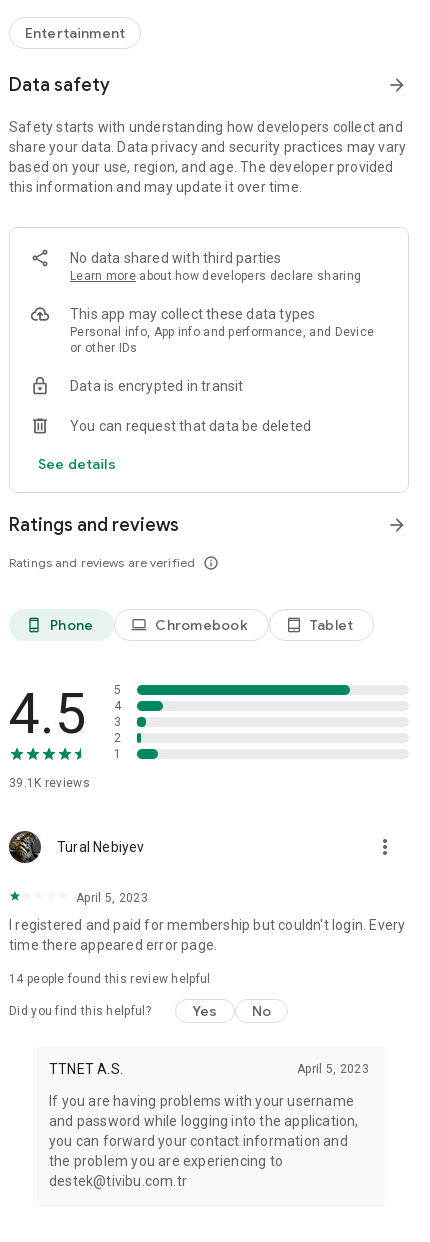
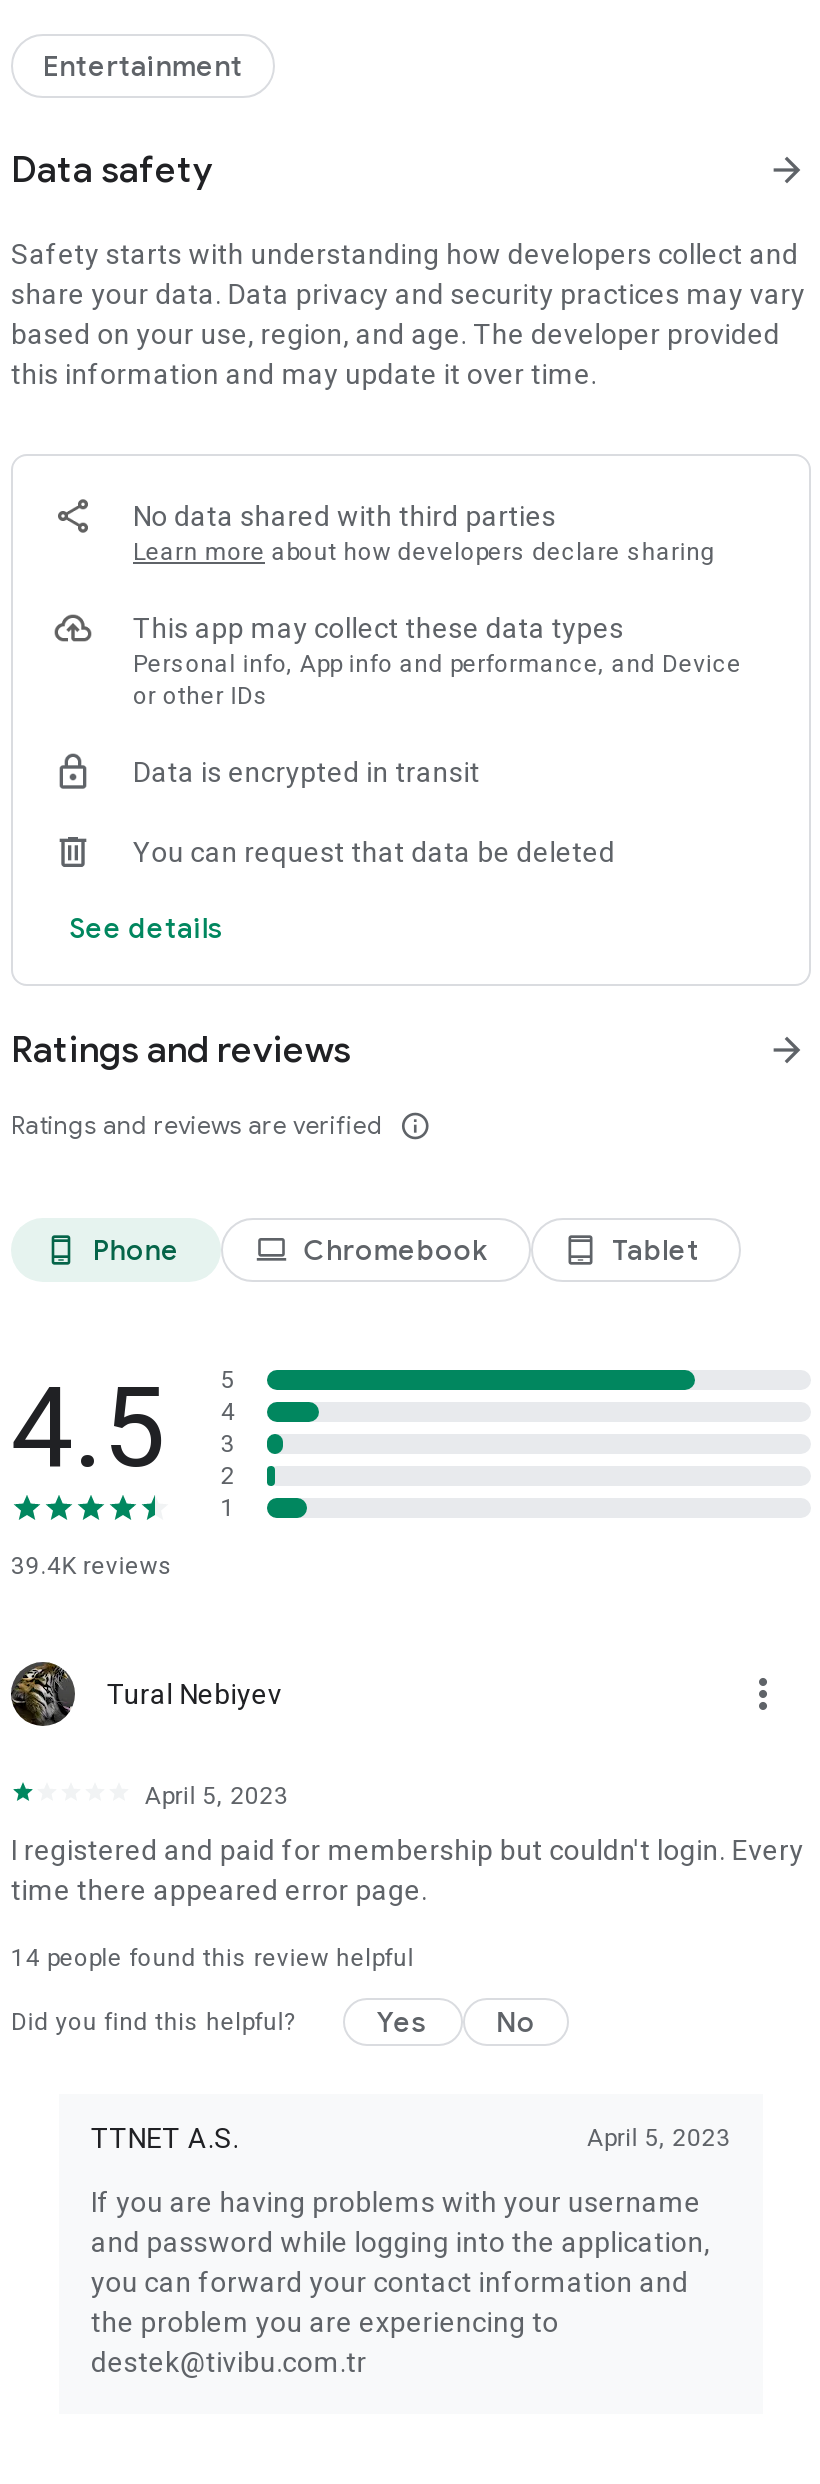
[9,776,90,790] 39.1K reviews -> [11,1552,173,1580] 39.4K reviews

